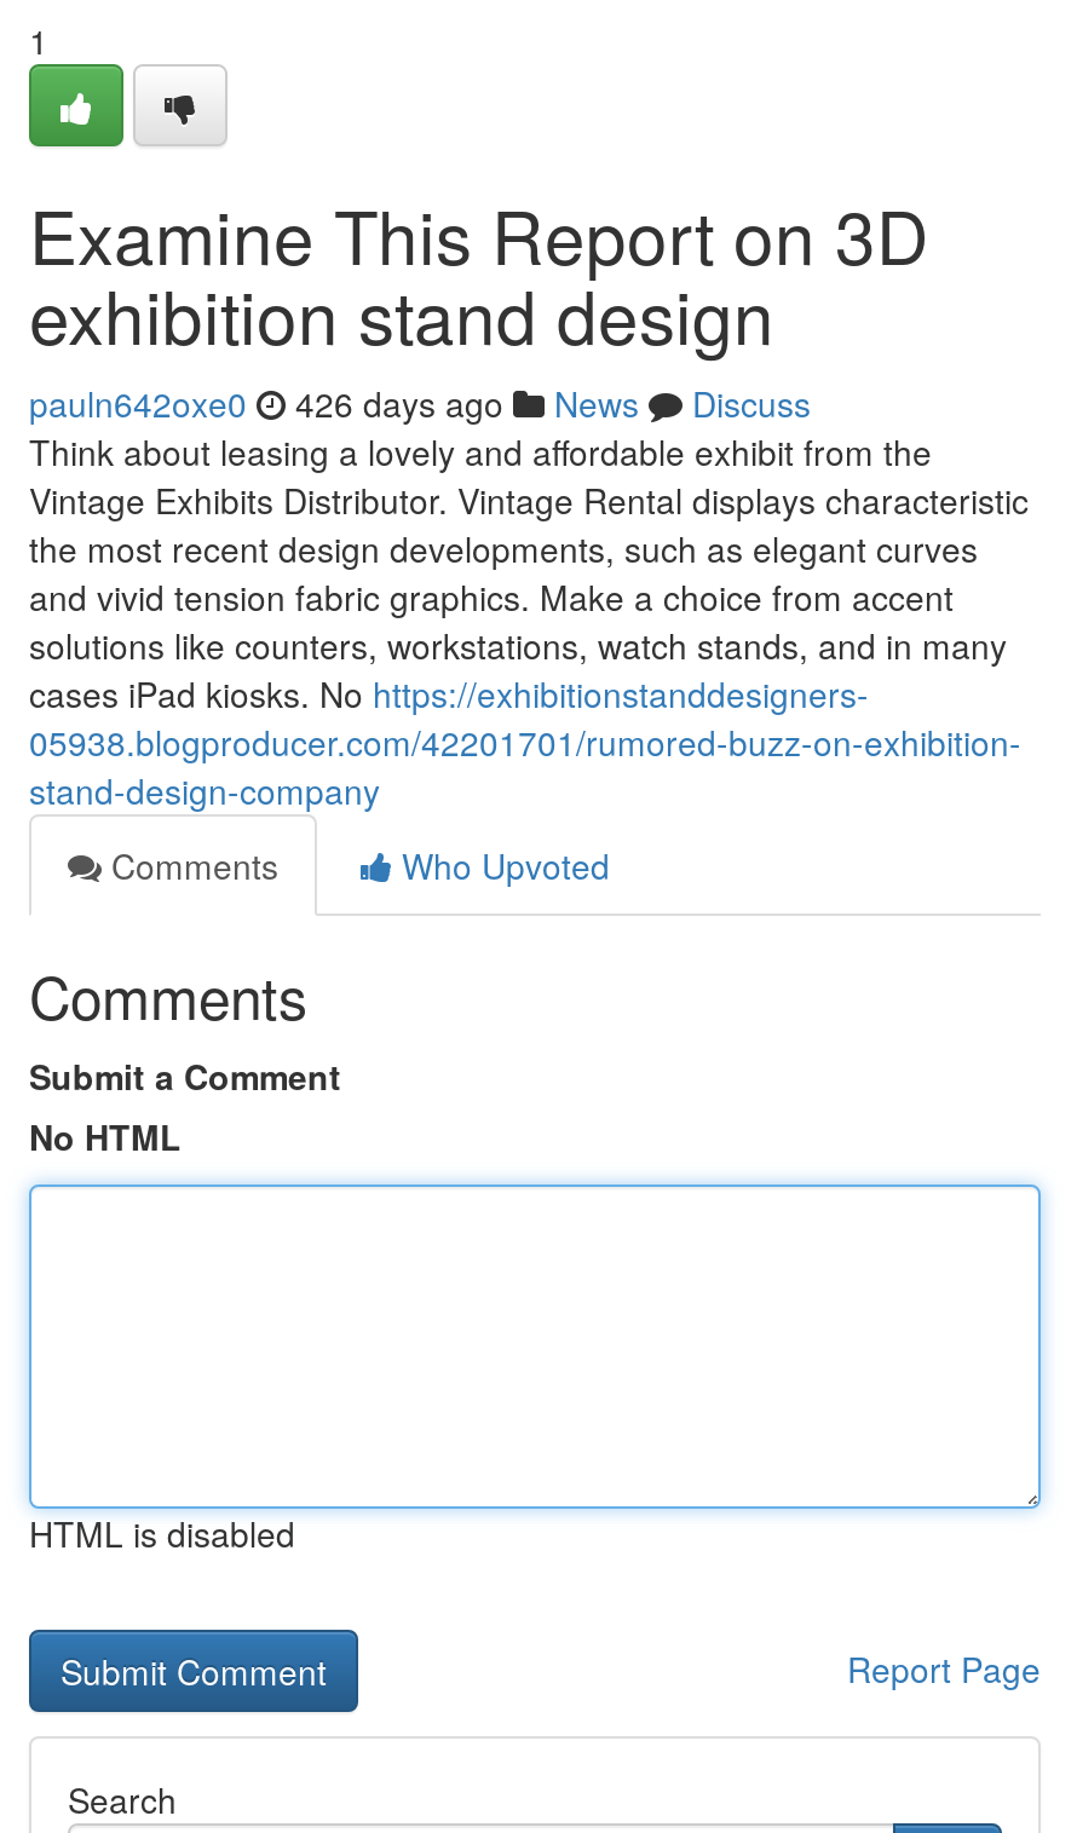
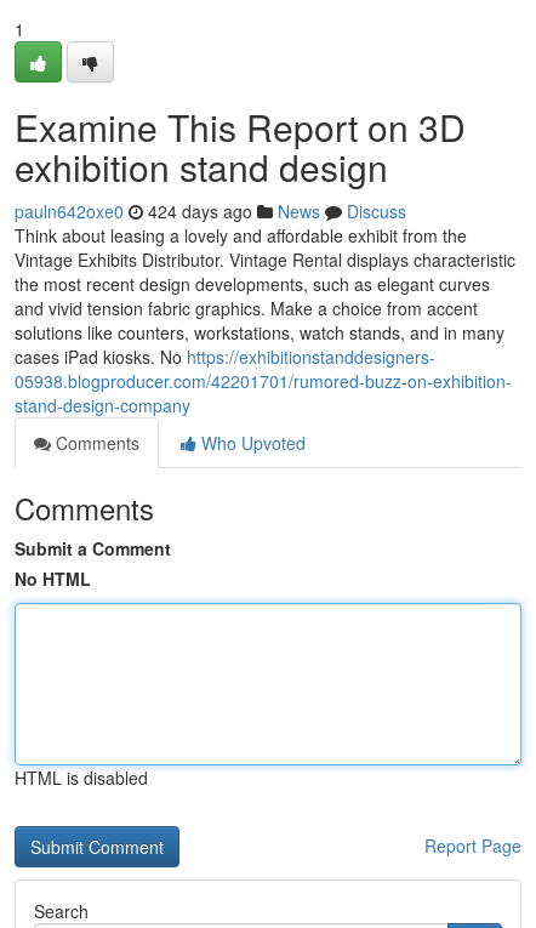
[29,379,811,427] pauln642oxe0 426 days ago News Discuss -> [15,199,406,223] pauln642oxe0 424 days ago News Discuss

